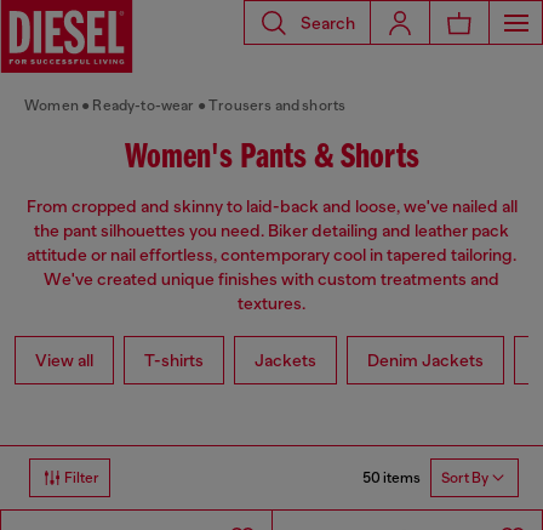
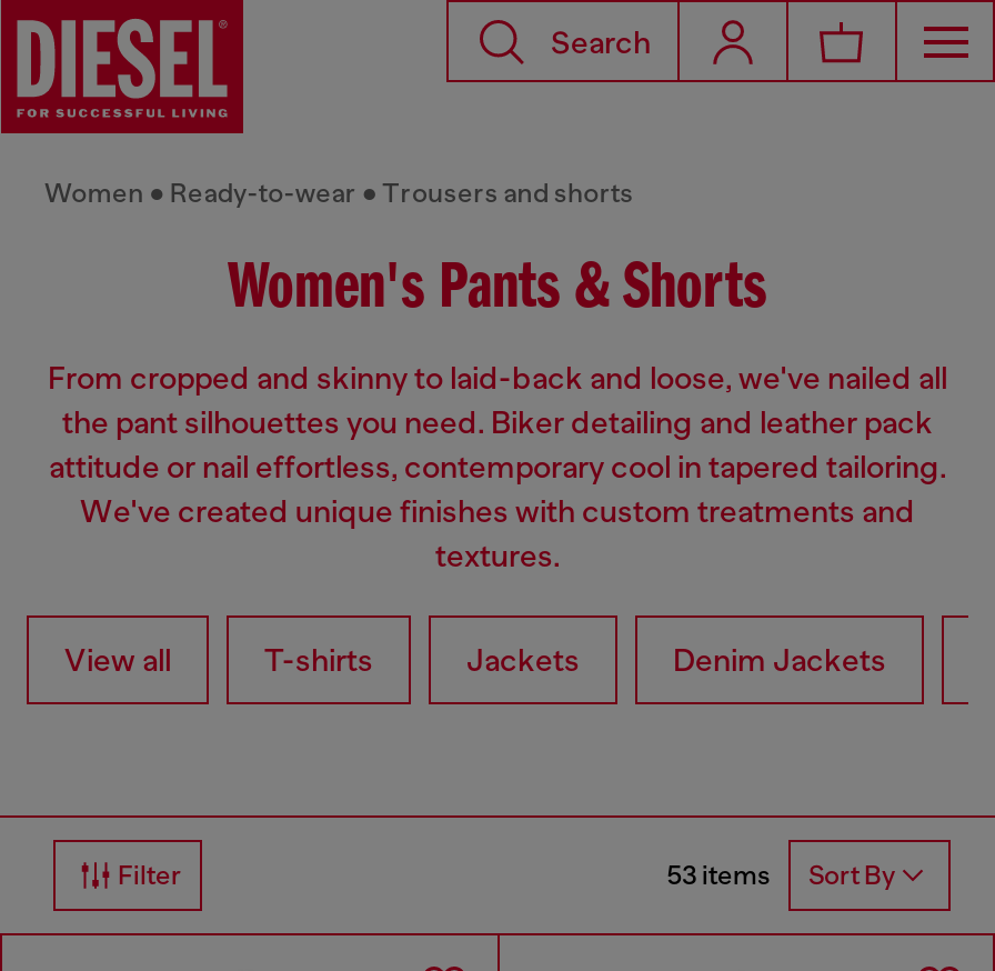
[362,469,488,487] 50 items Sort By -> [666,860,895,892] 53 items Sort By

